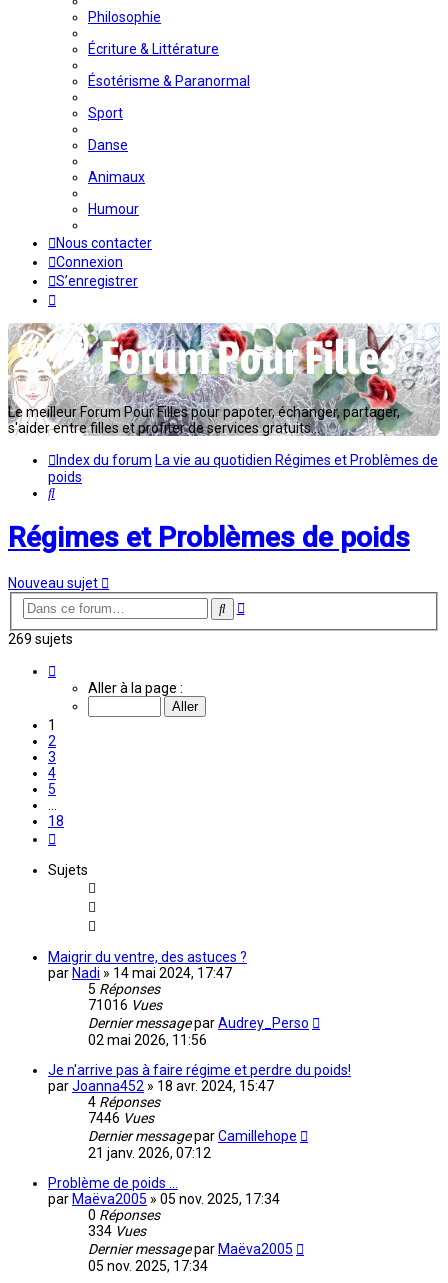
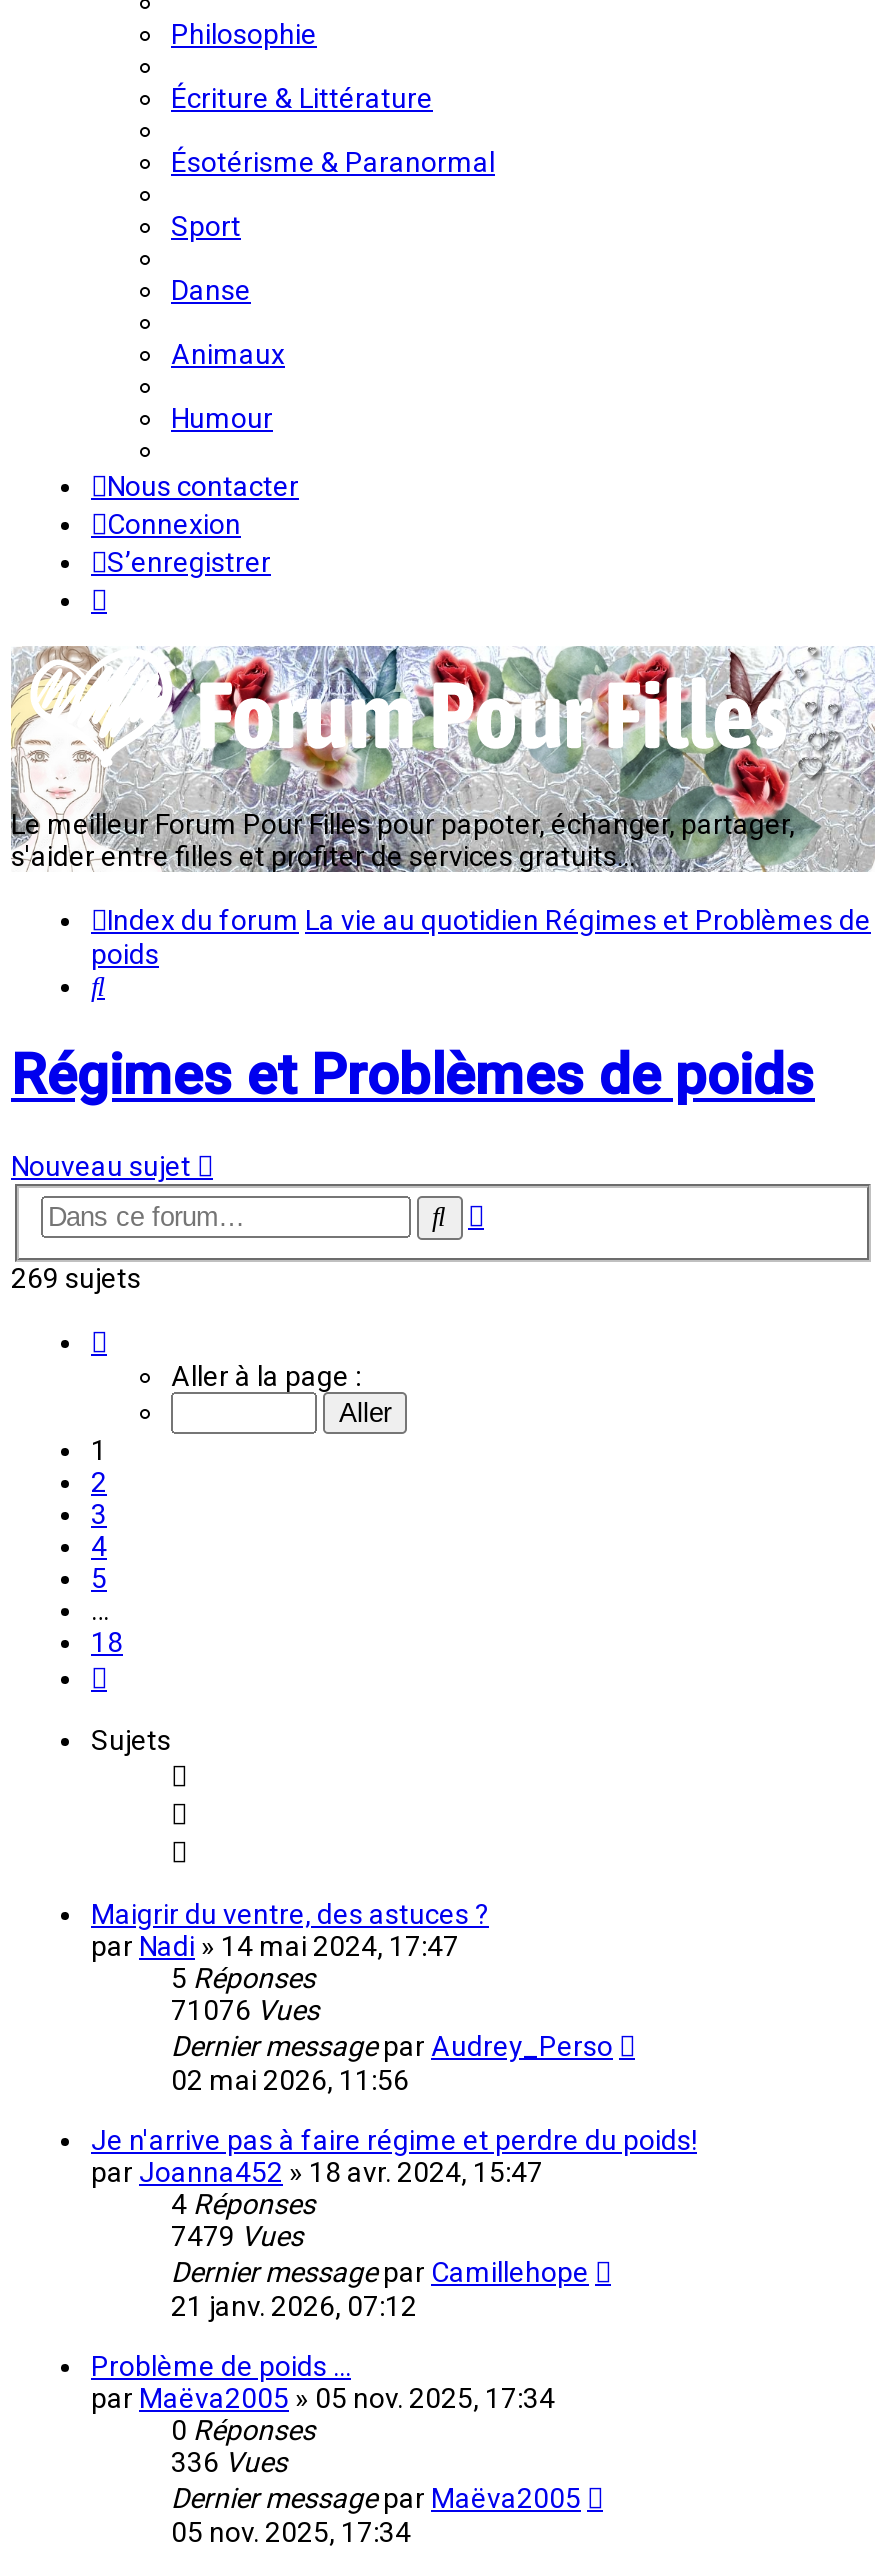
[88,997,162,1013] 71016 Vues -> [171,1994,319,2026] 71076 Vues
[88,1110,154,1126] 7446 Vues -> [171,2220,303,2252] 7479 Vues
[88,1223,146,1239] 334 Vues -> [171,2446,287,2478] 336 Vues

